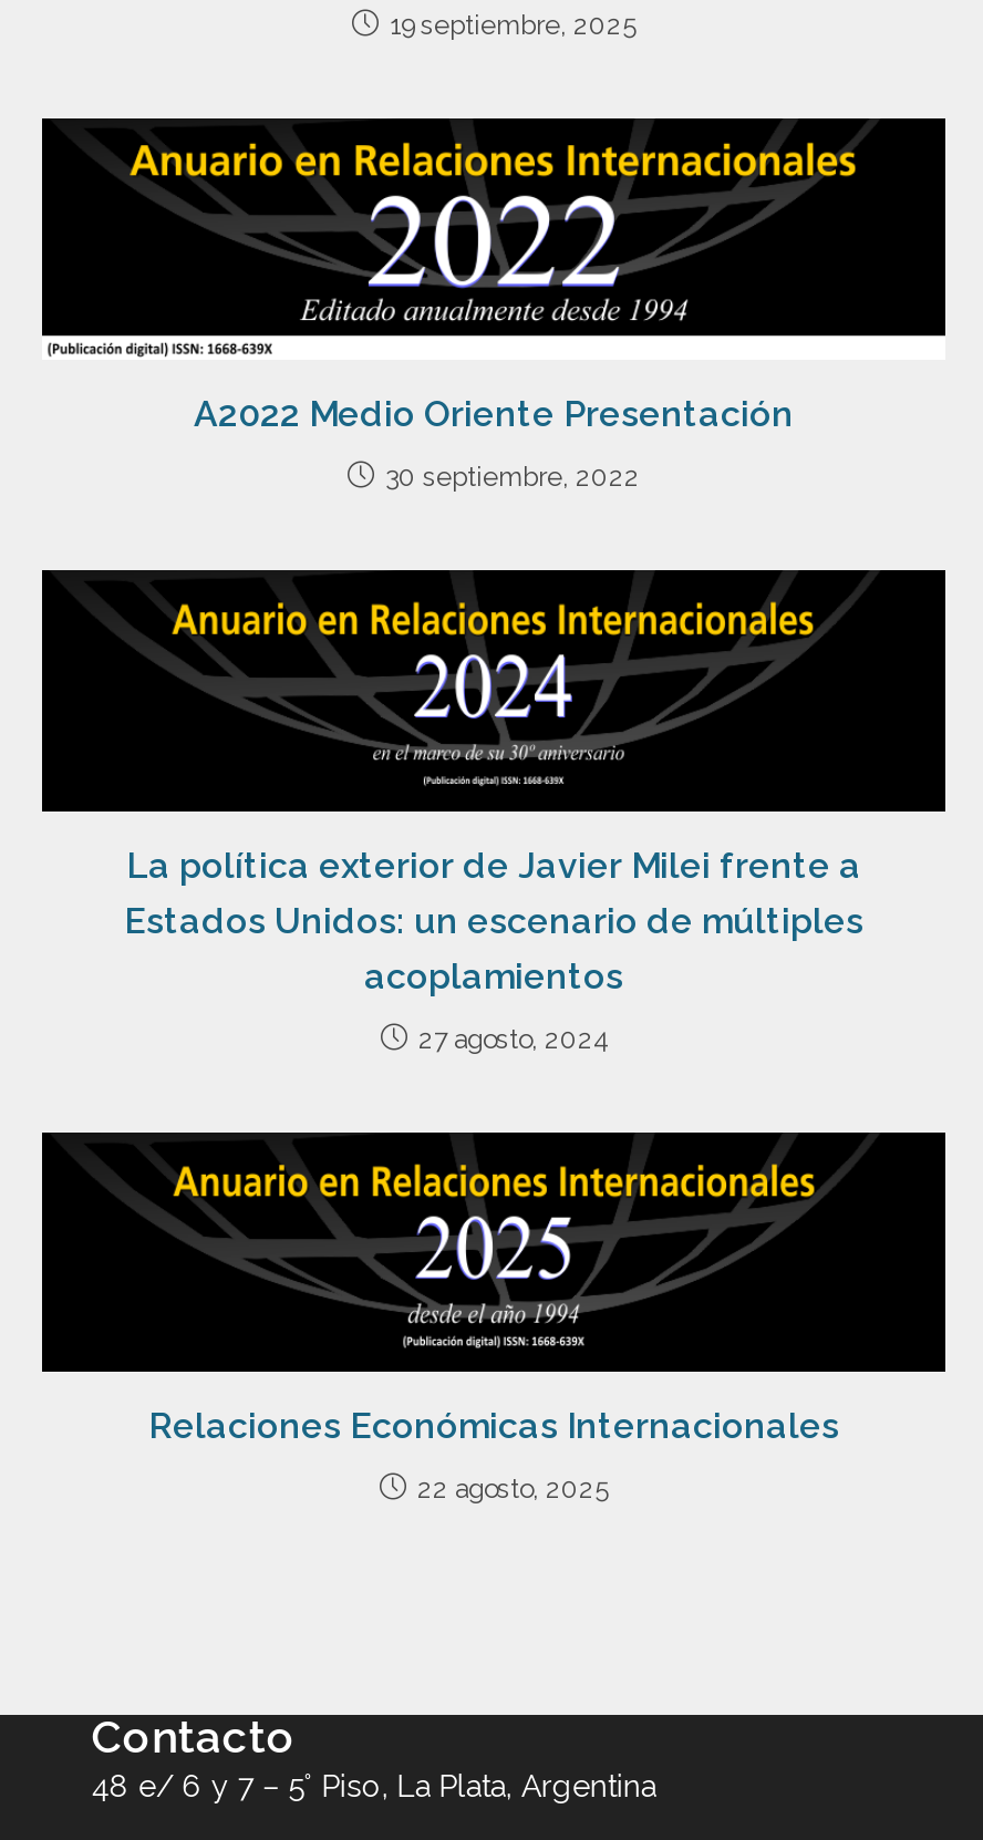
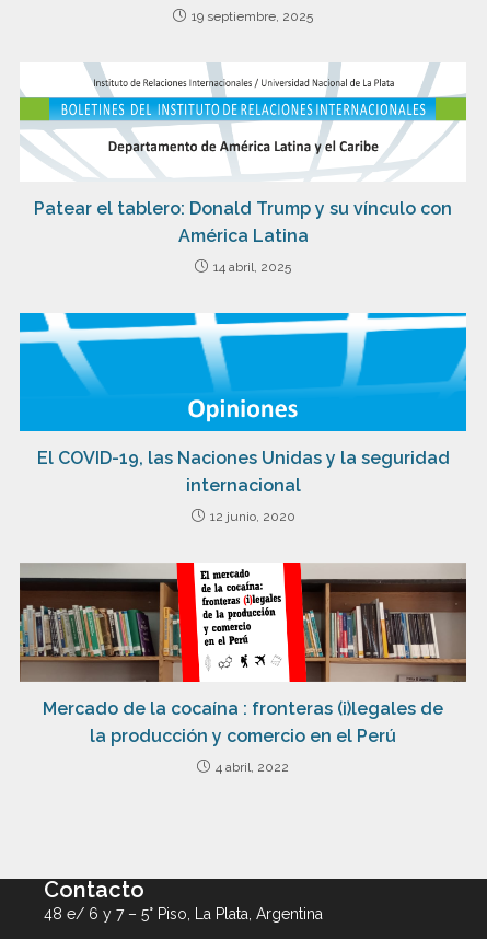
[40,116,948,434] [image] | A2022 Medio Oriente Presentación -> [19,77,467,246] [image] | Patear el tablero: Donald Trump y su vínculo con | América Latina
[385,461,640,492] 30 septiembre, 2022 -> [213,259,291,274] 14 abril, 2025
[40,568,948,996] [image] | La política exterior de Javier Milei frente a | Estados Unidos: un escenario de múltiples | acoplamientos -> [19,312,467,496] [image] | El COVID-19, las Naciones Unidas y la seguridad | internacional
[418,1023,607,1054] 27 agosto, 2024 -> [210,509,295,525] 12 junio, 2020
[40,1130,945,1447] [image] | Relaciones Económicas Internacionales -> [19,561,467,747] [image] | Mercado de la cocaína : fronteras (i)legales de | la producción y comercio en el Perú
[417,1474,608,1505] 22 agosto, 2025 -> [216,760,289,775] 4 abril, 2022

